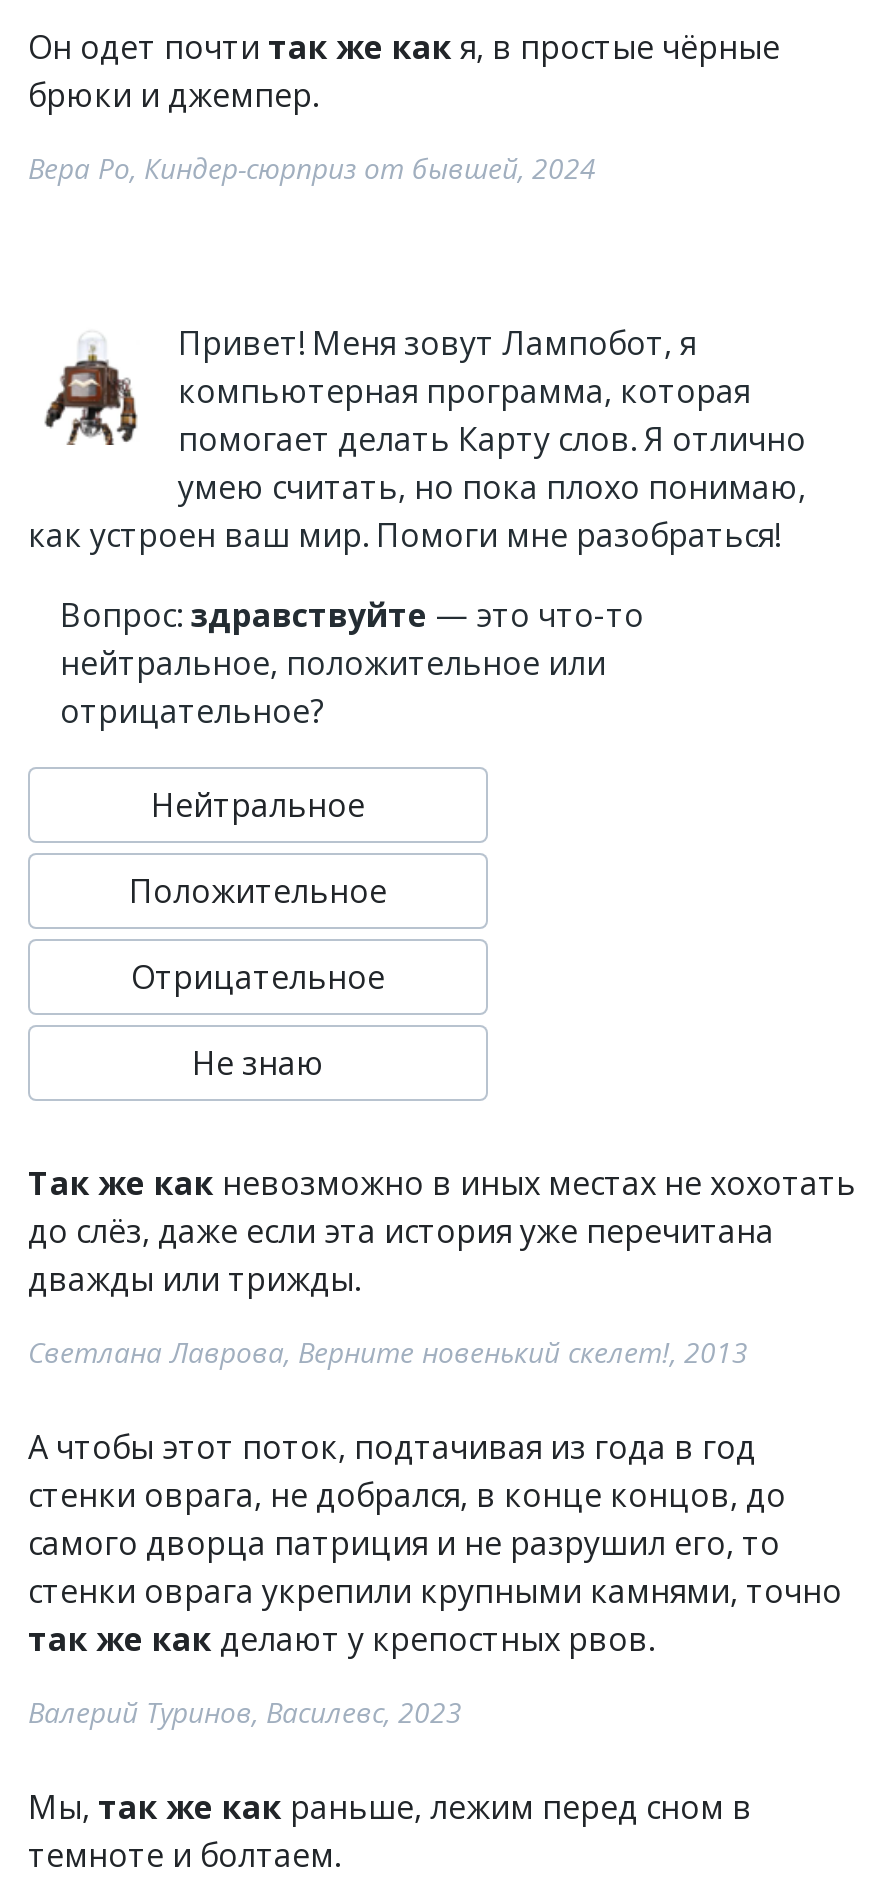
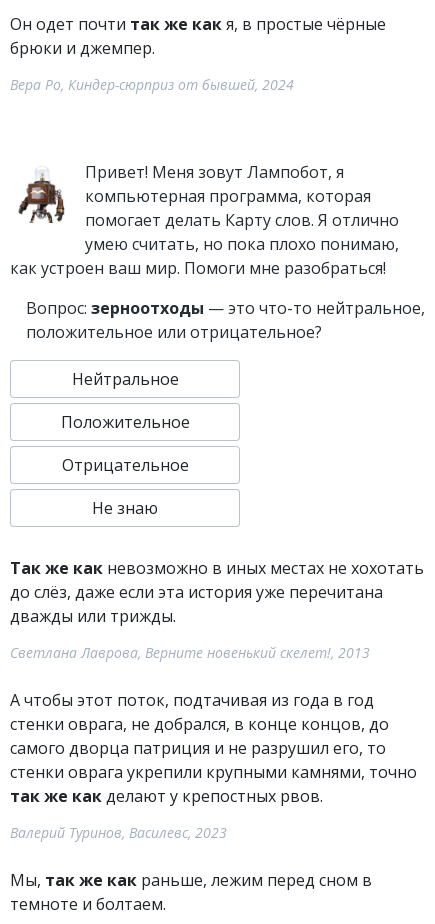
[60,593,644,733] Вопрос: здравствуйте — это что-то | нейтральное, положительное или | отрицательное? -> [26,297,425,343] Вопрос: зерноотходы — это что-то нейтральное, | положительное или отрицательное?

